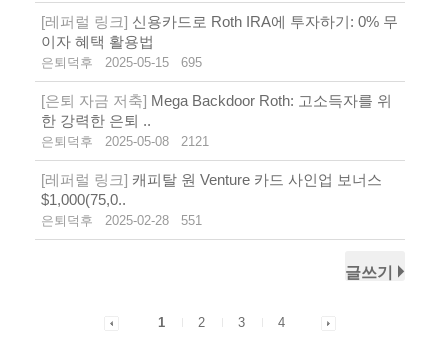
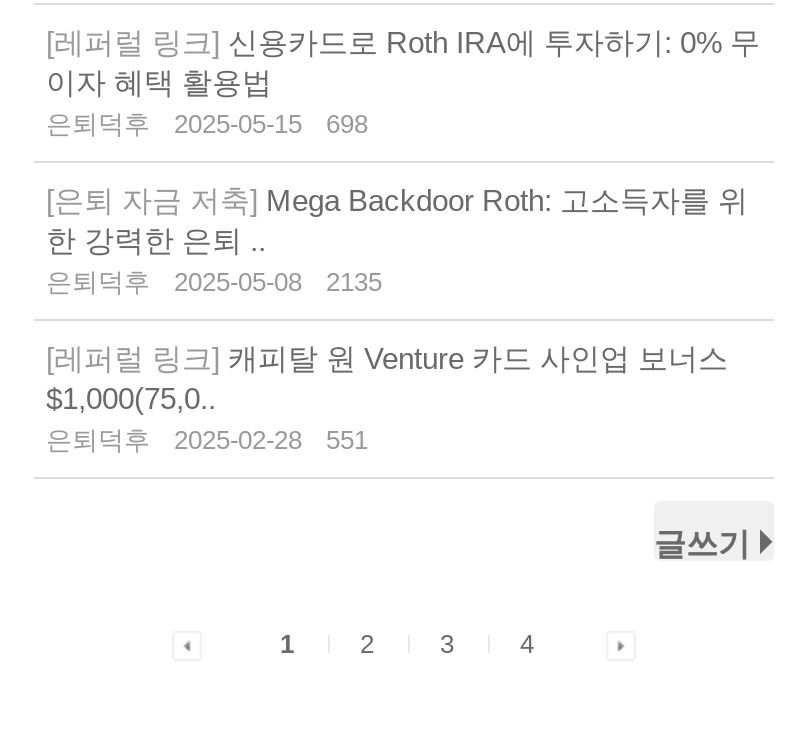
[41,55,202,70] 은퇴덕후 2025-05-15 695 -> [46,109,368,139] 은퇴덕후 2025-05-15 698
[41,134,209,149] 은퇴덕후 2025-05-08 2121 -> [46,267,382,297] 은퇴덕후 2025-05-08 2135

